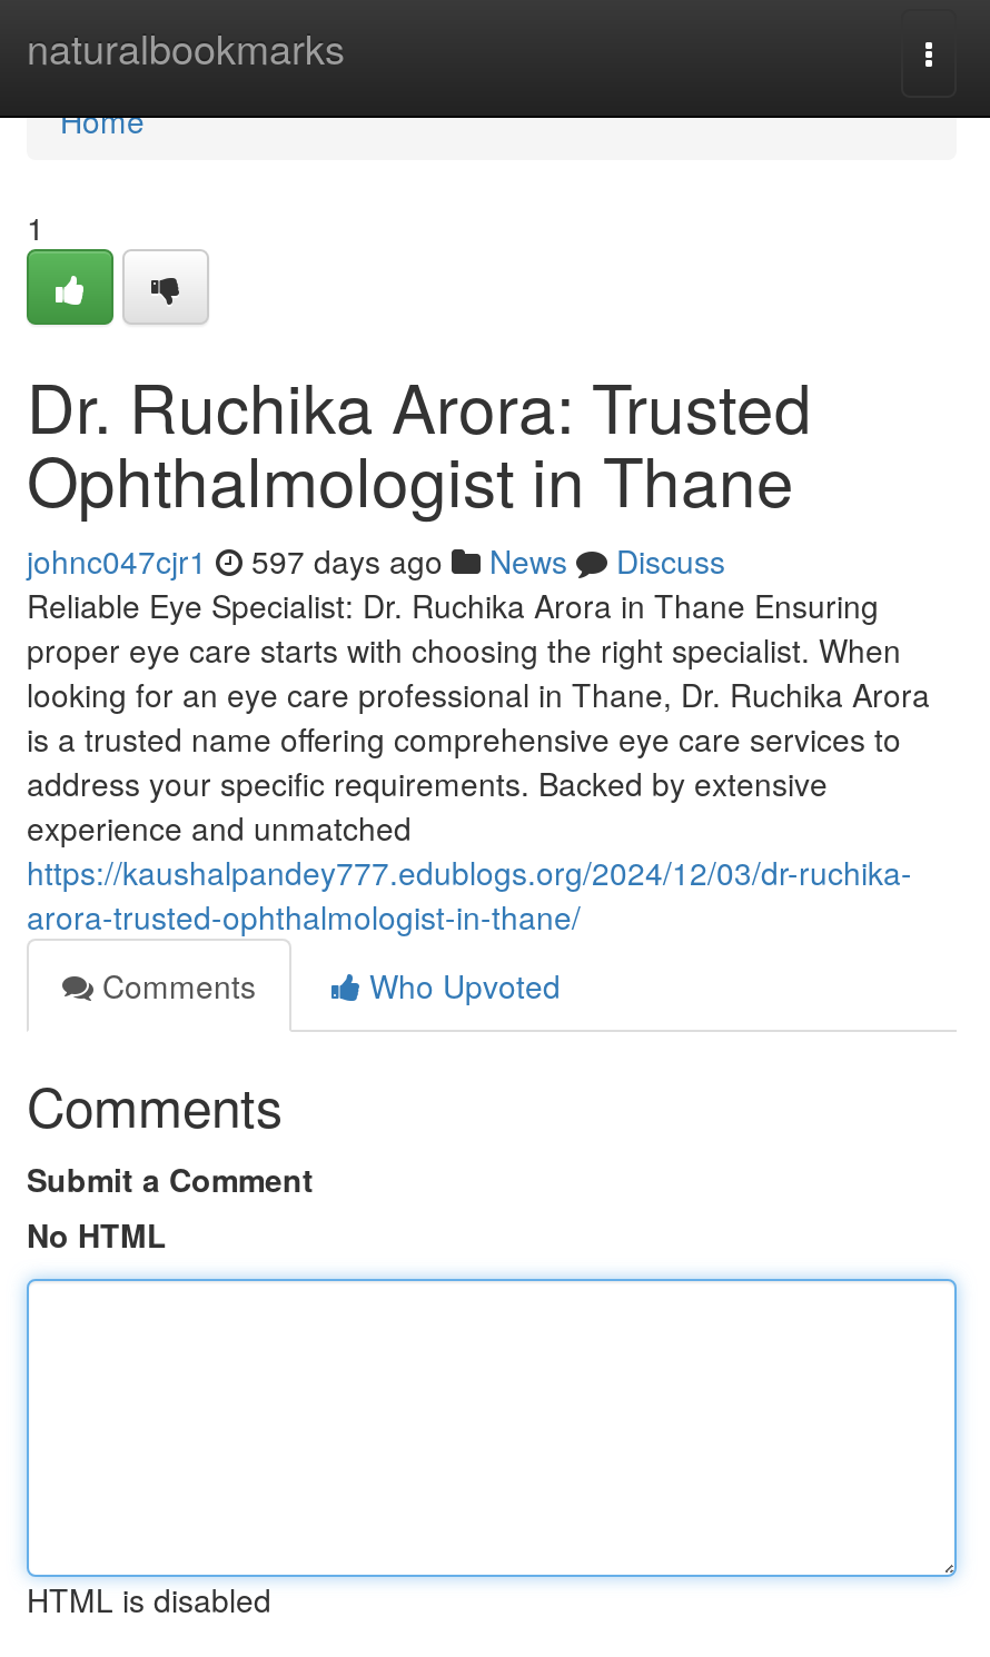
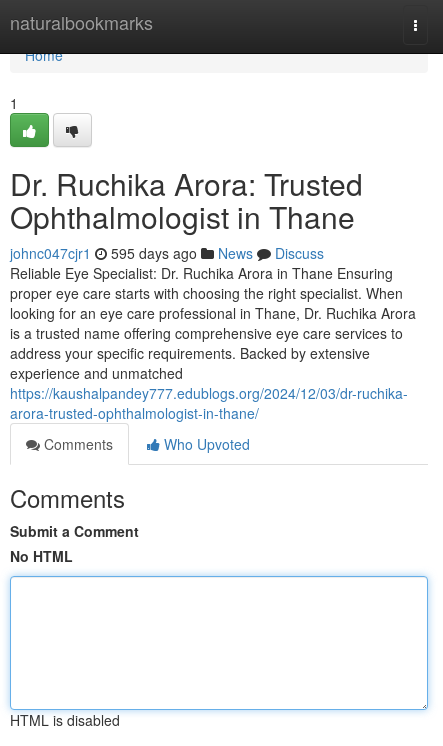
[27,538,725,583] johnc047cjr1 597 days ago News Discuss -> [10,243,324,263] johnc047cjr1 595 days ago News Discuss

